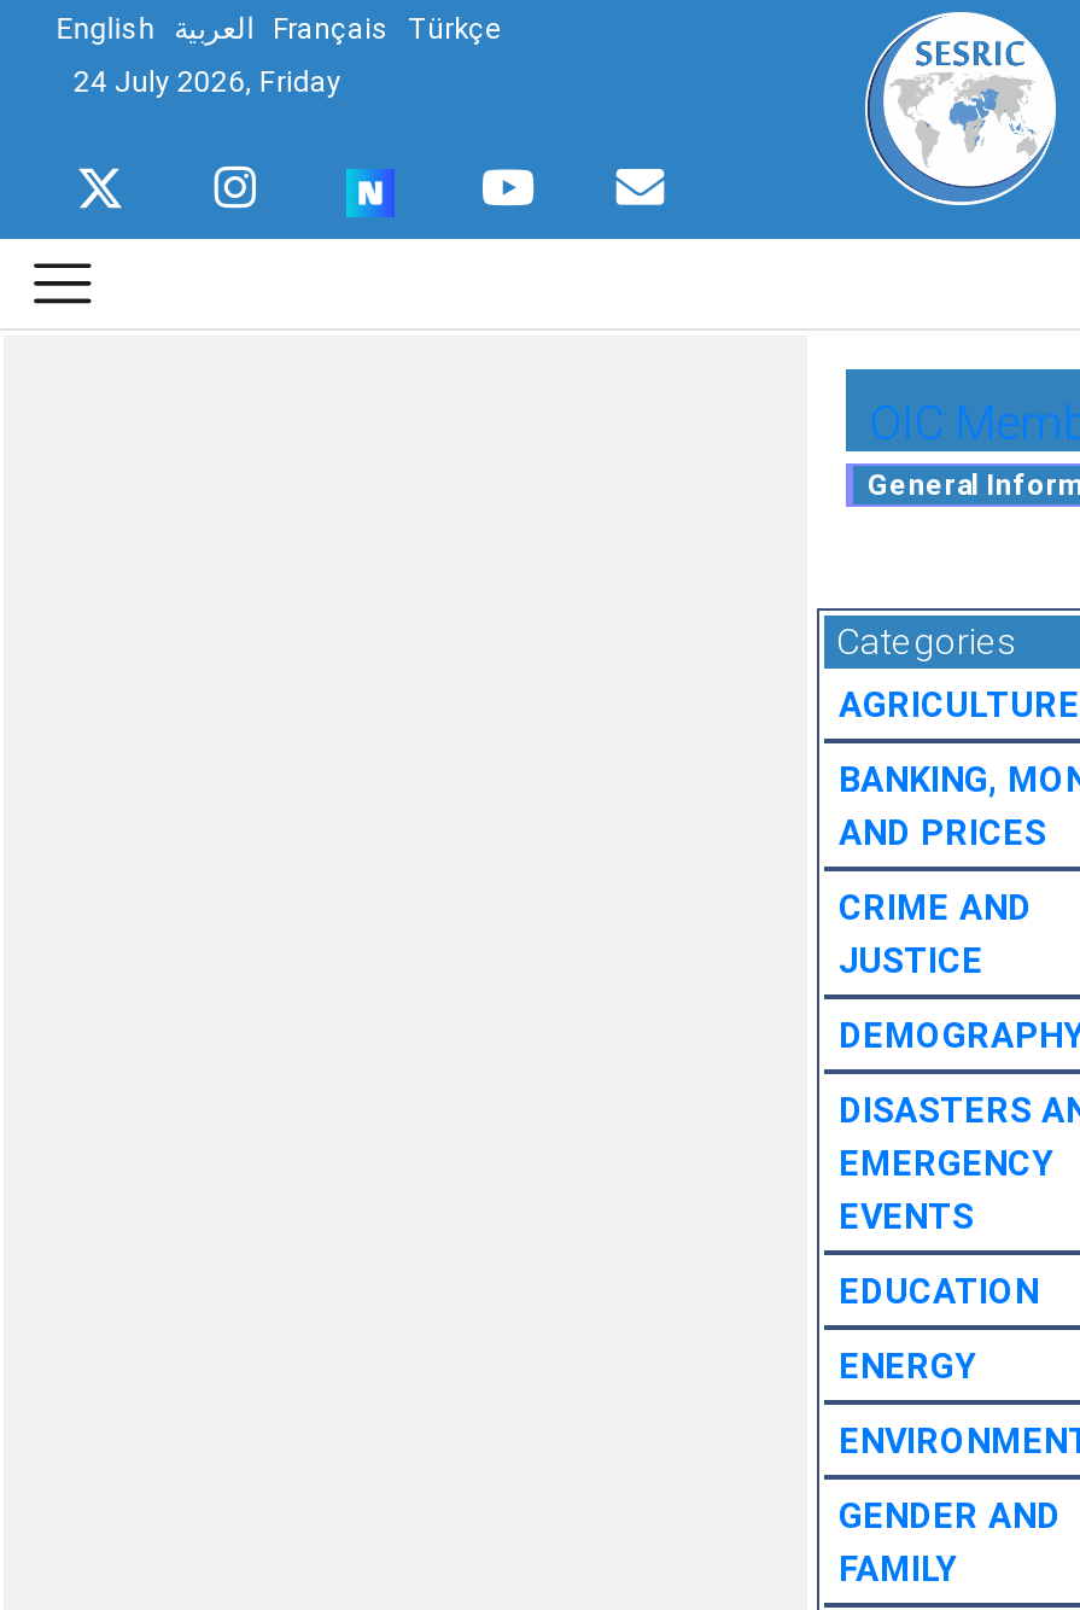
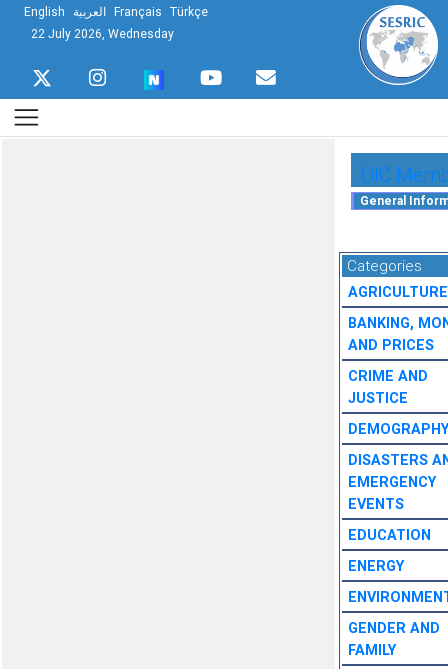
[73,63,341,99] 24 July 2026, Friday -> [31,26,174,41] 22 July 2026, Wednesday

